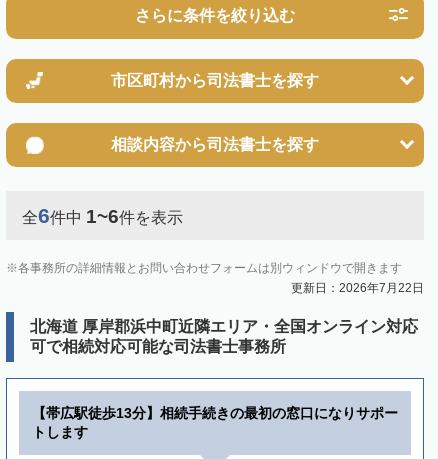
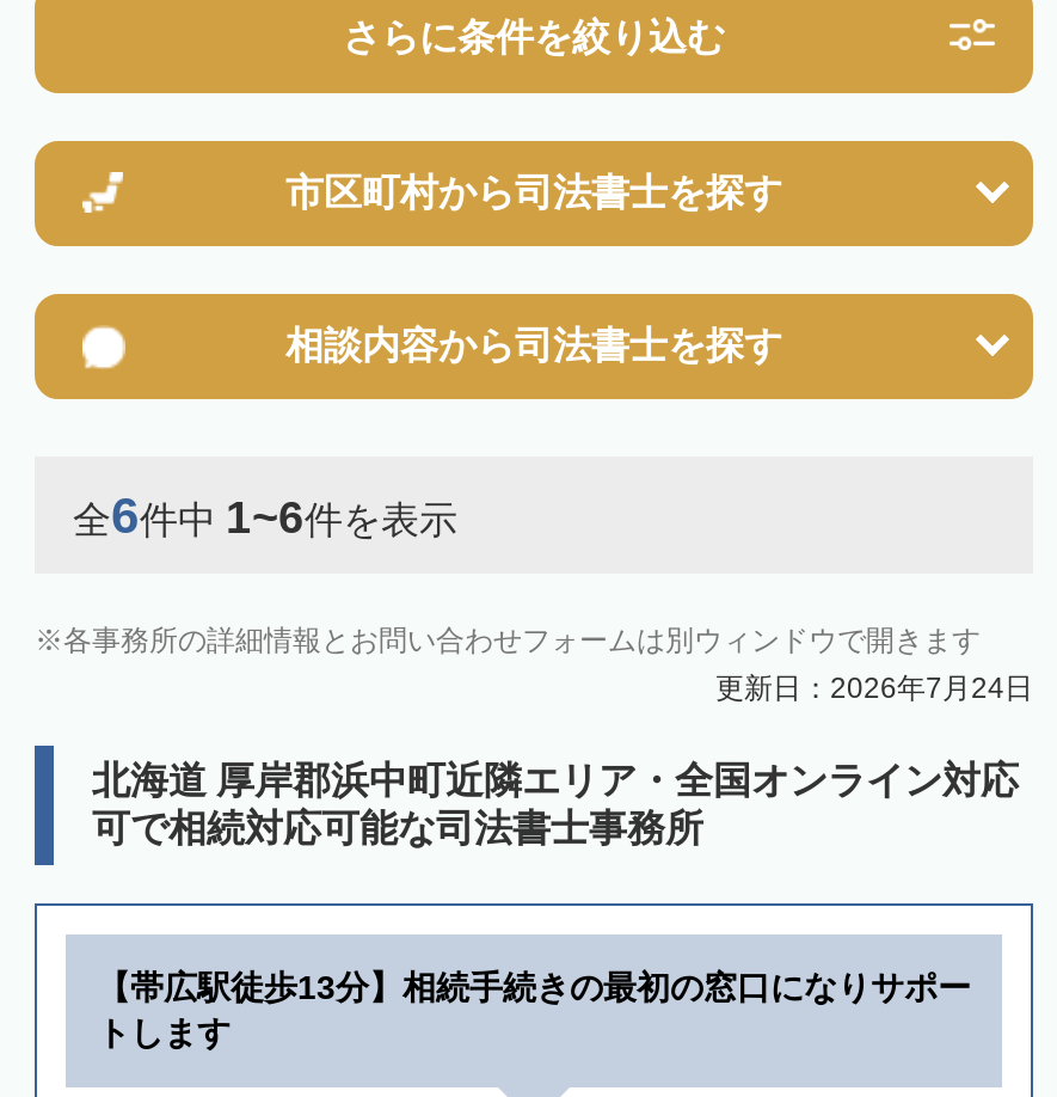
[291,281,424,295] 更新日：2026年7月22日 -> [715,672,1033,706] 更新日：2026年7月24日

